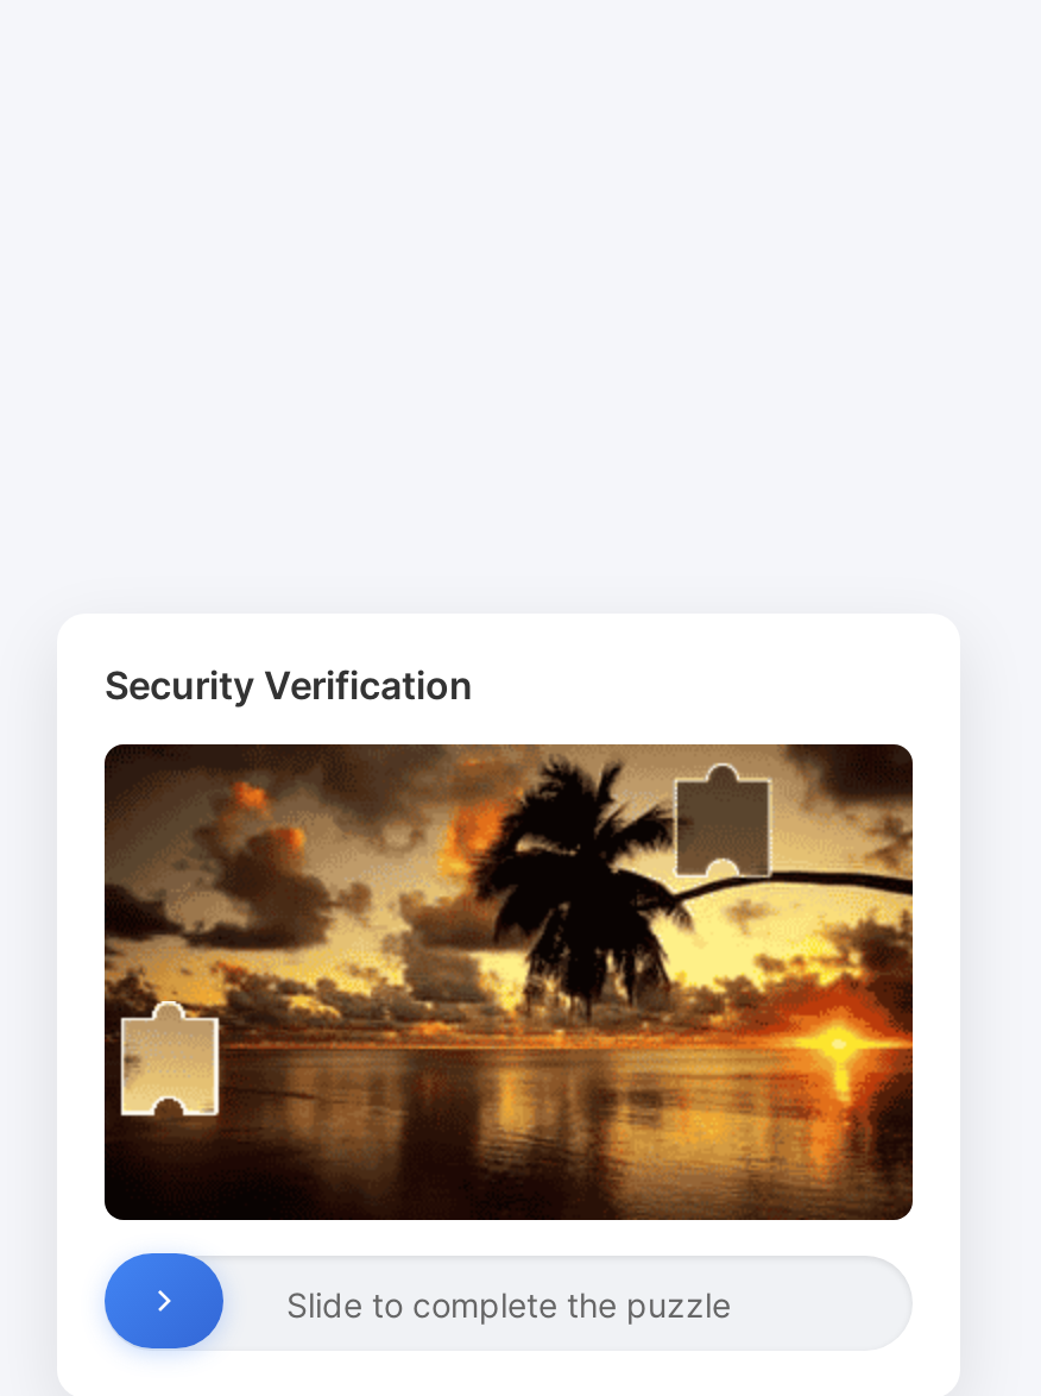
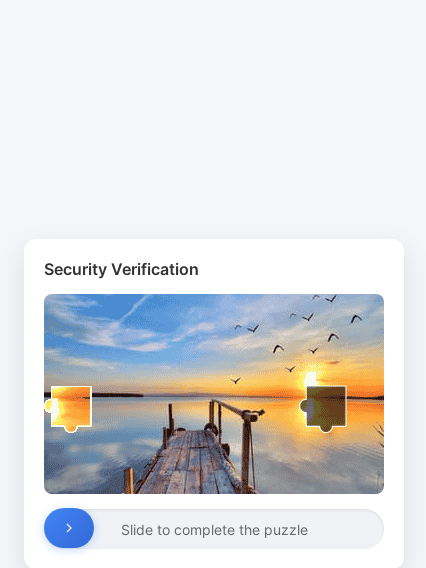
[102,742,915,1222] [image] -> [43,293,385,495] [image]

